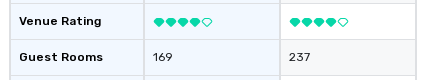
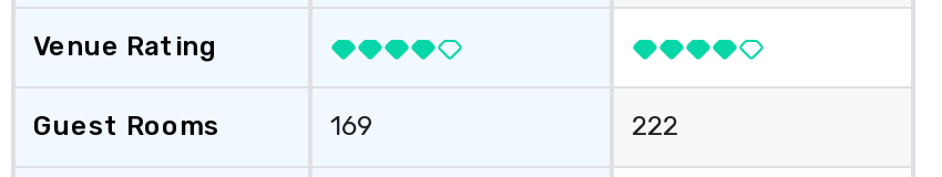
[289,50,310,64] 237 -> [632,111,678,142] 222

